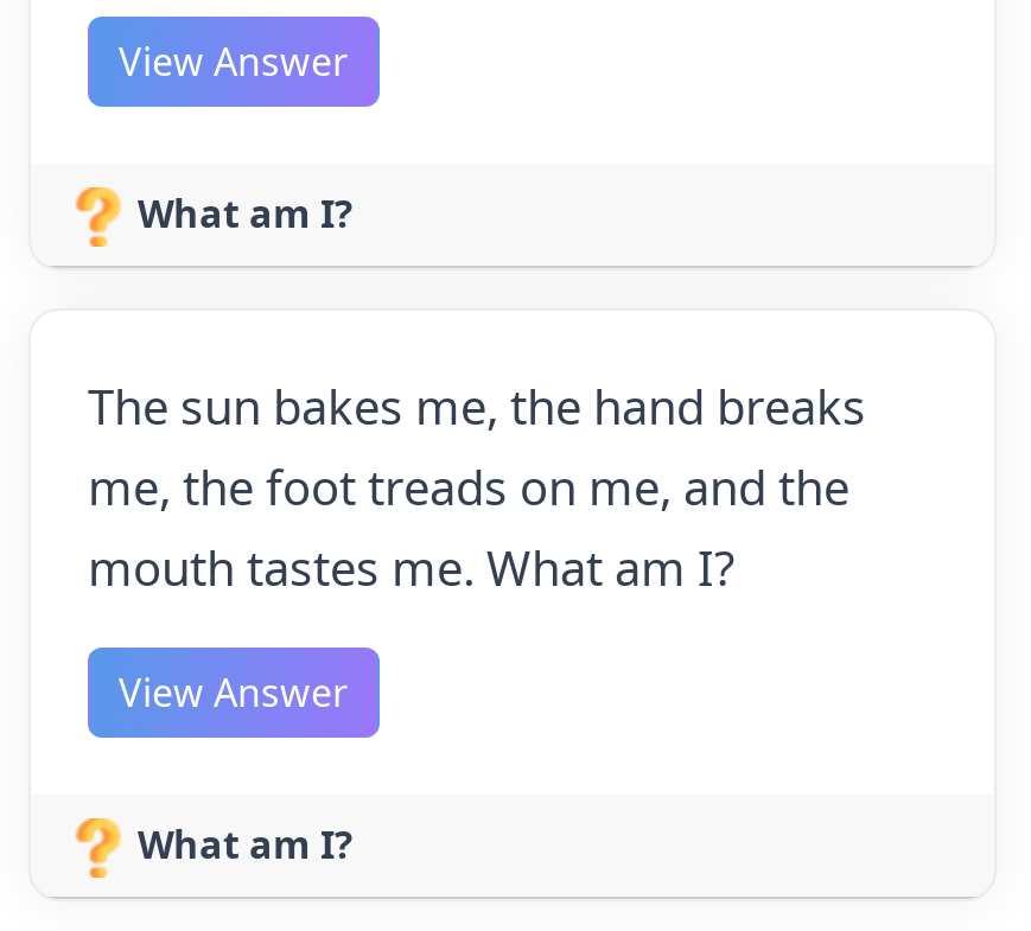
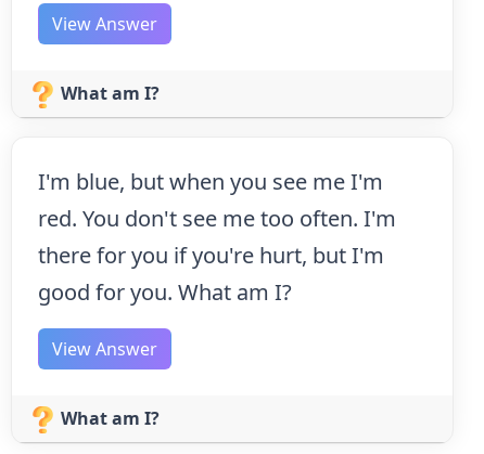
[88,375,866,601] The sun bakes me, the hand breaks | me, the foot treads on me, and the | mouth tastes me. What am I? -> [38,167,396,307] I'm blue, but when you see me I'm | red. You don't see me too often. I'm | there for you if you're hurt, but I'm | good for you. What am I?

